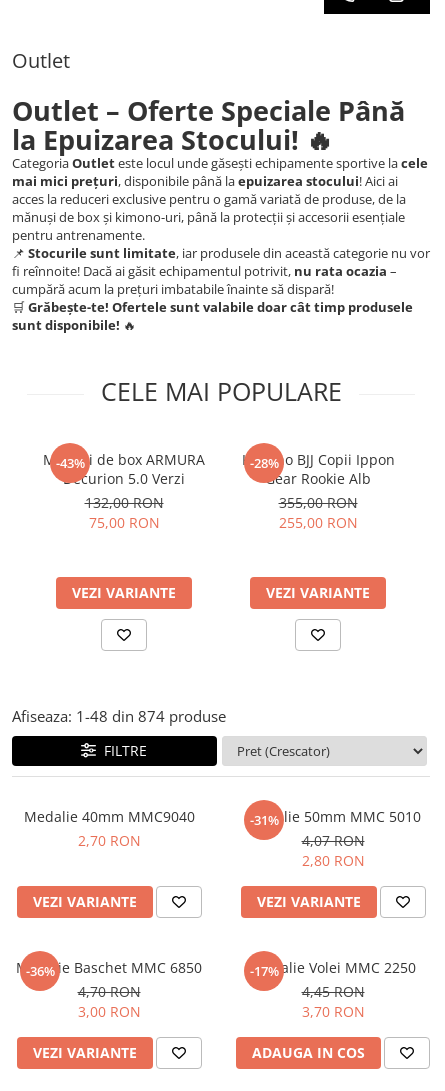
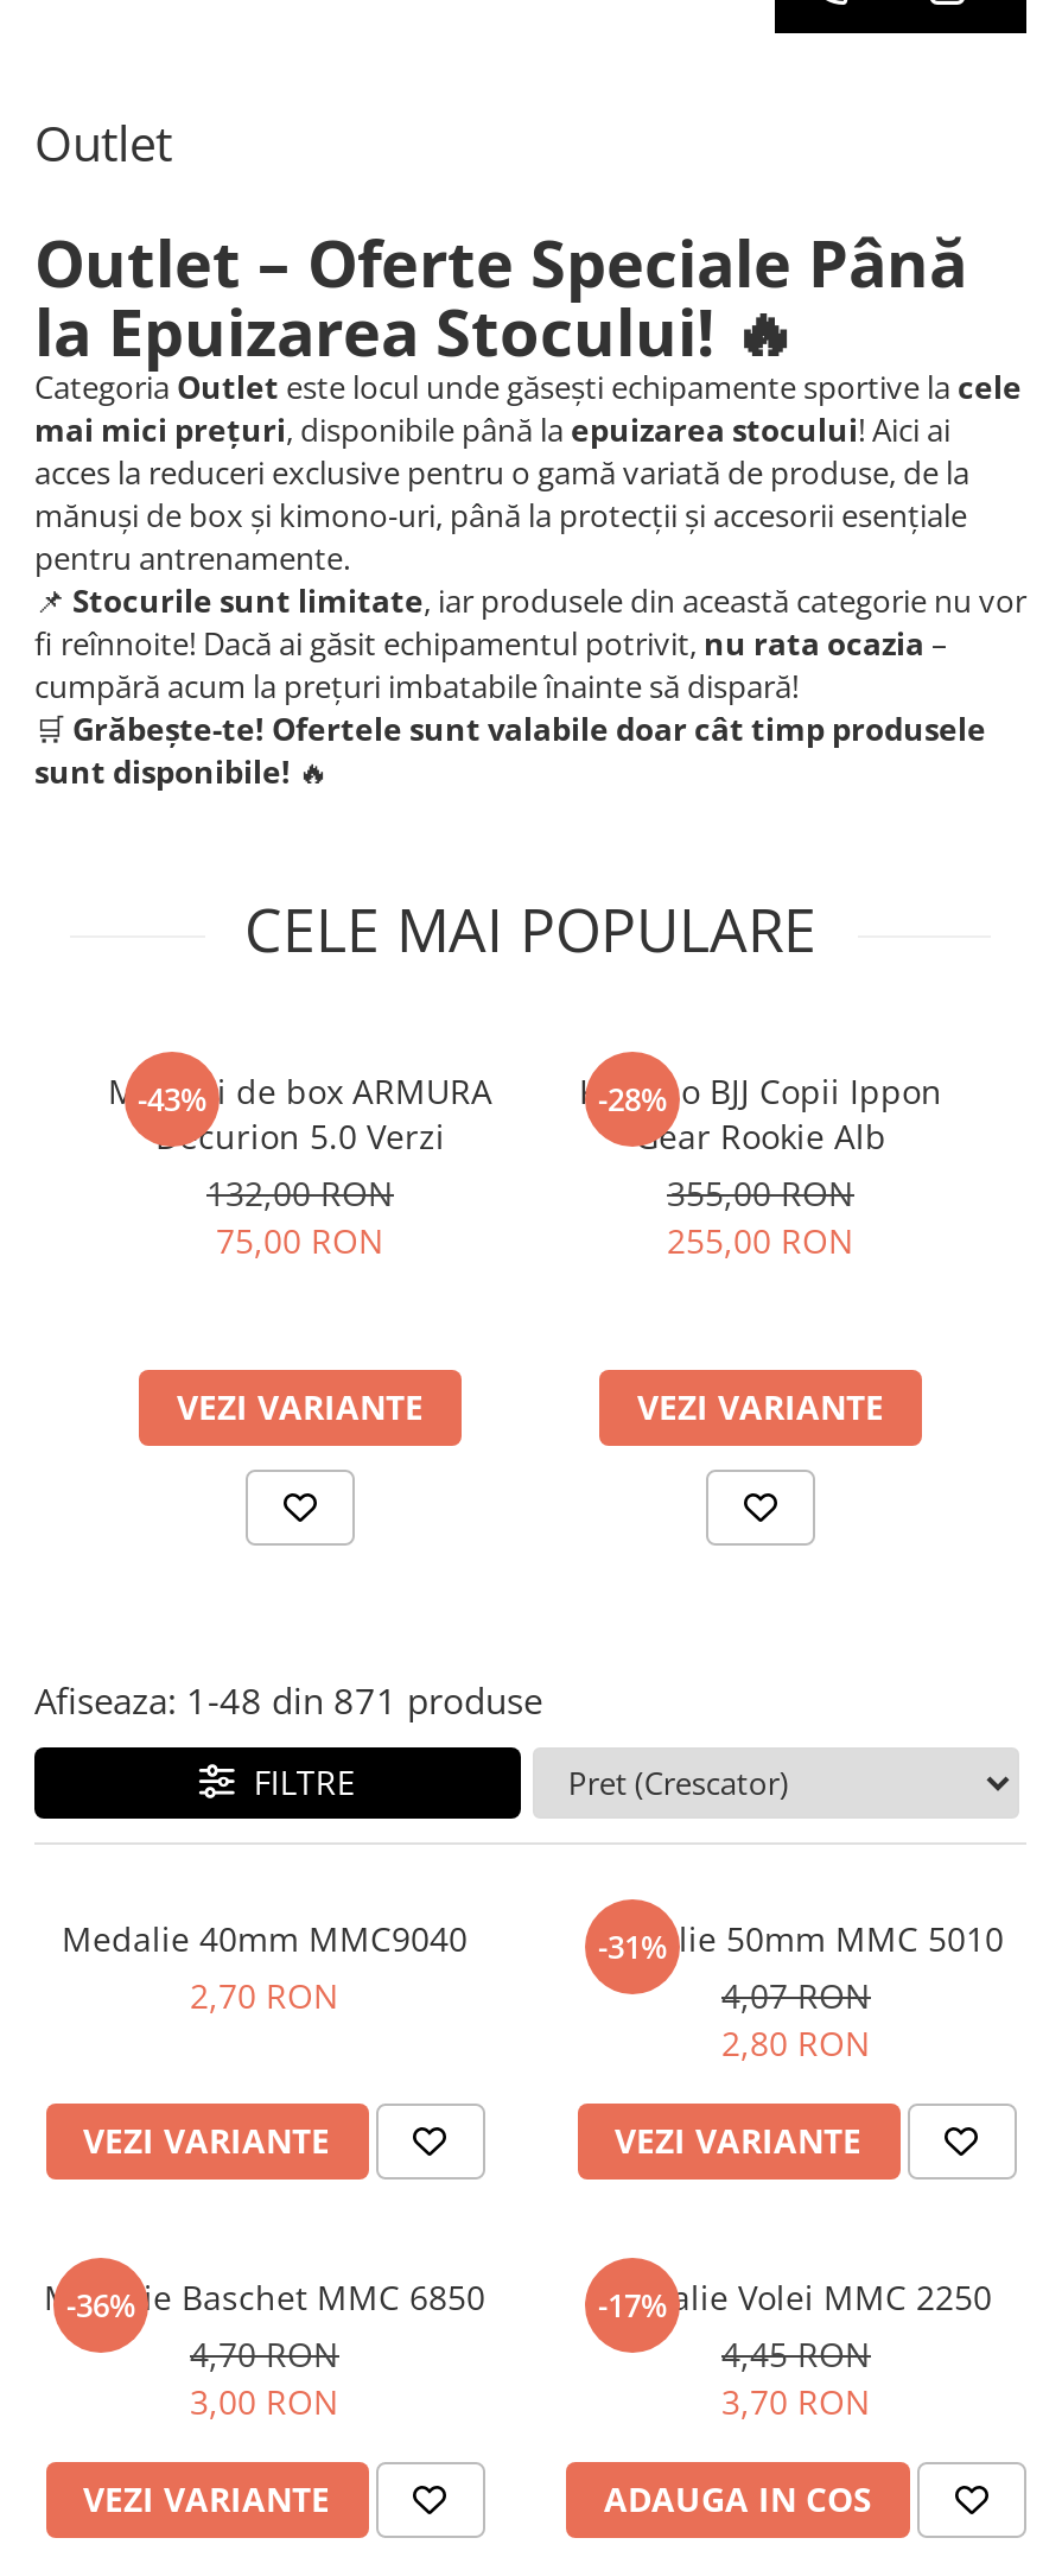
[12,706,226,726] Afiseaza: 1- 48 din 874 produse -> [34,1676,542,1724] Afiseaza: 1- 48 din 871 produse

